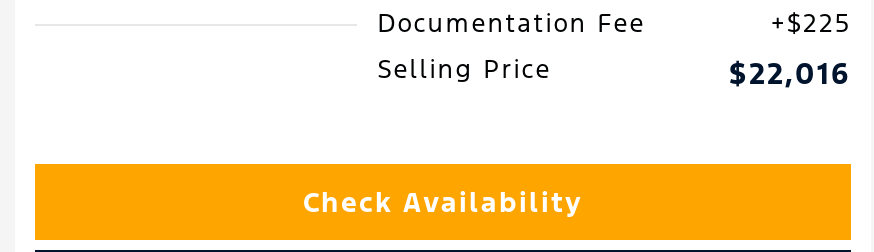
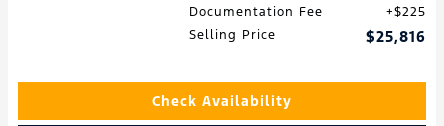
[729,55,851,93] $22,016 -> [366,27,426,46] $25,816

